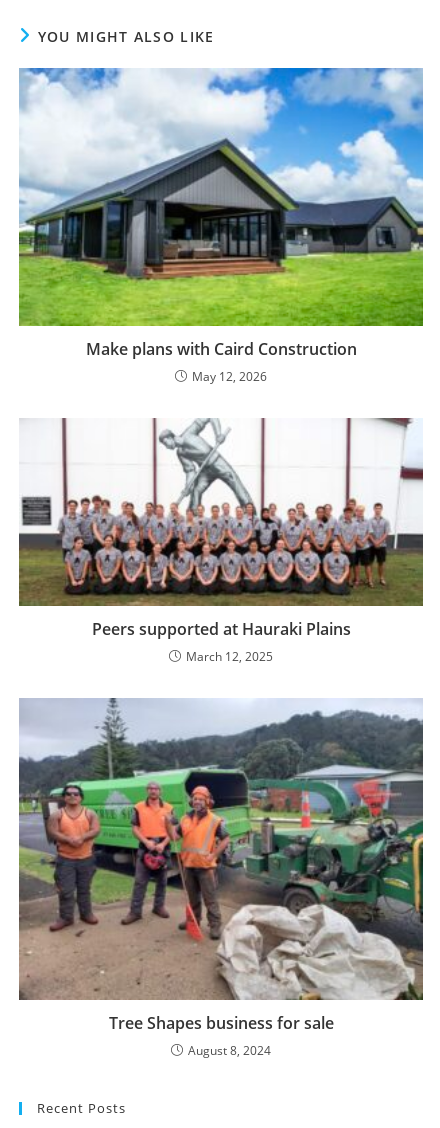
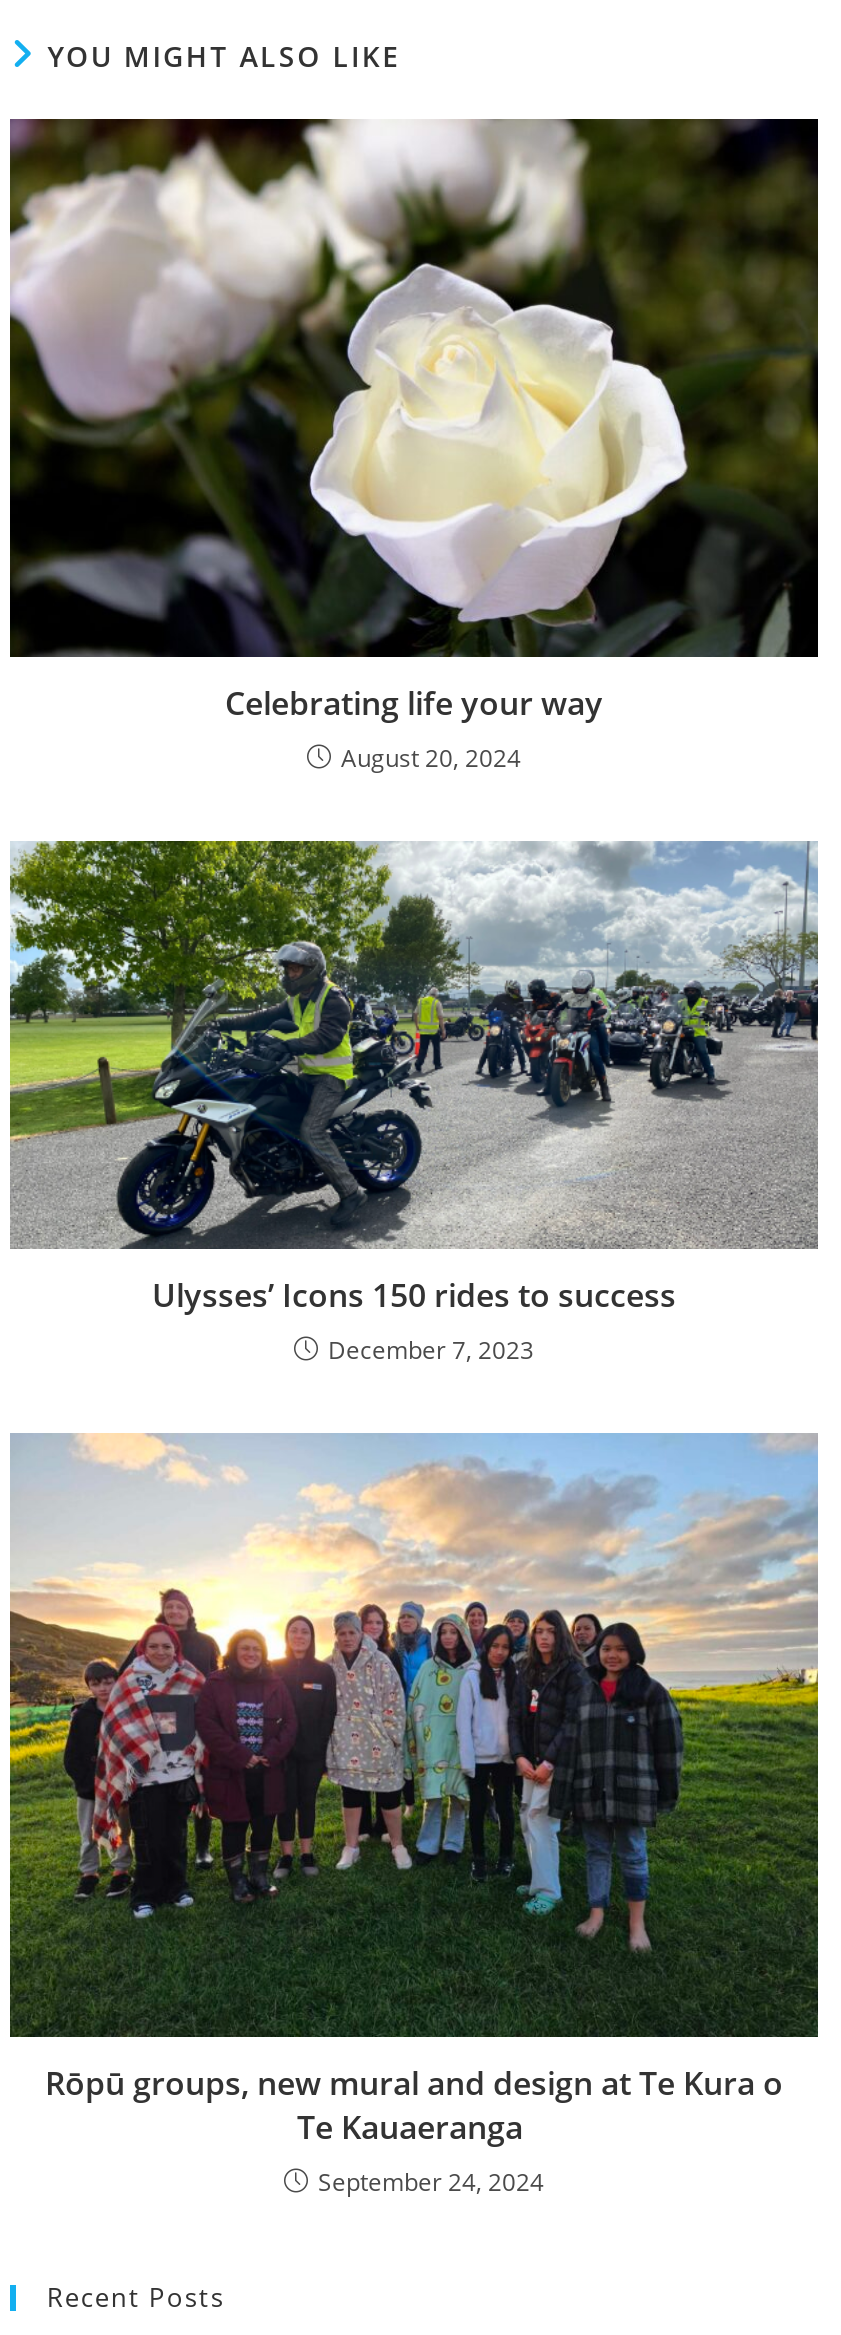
[18,67,424,385] [image] | Make plans with Caird Construction | May 12, 2026 -> [8,116,820,775] [image] | Celebrating life your way | August 20, 2024
[19,417,423,665] [image] | Peers supported at Hauraki Plains | March 12, 2025 -> [8,838,820,1367] [image] | Ulysses’ Icons 150 rides to success | December 7, 2023
[18,697,424,1059] [image] | Tree Shapes business for sale | August 8, 2024 -> [8,1432,818,2200] [image] | Rōpū groups, new mural and design at Te Kura o | Te Kauaeranga | September 24, 2024

